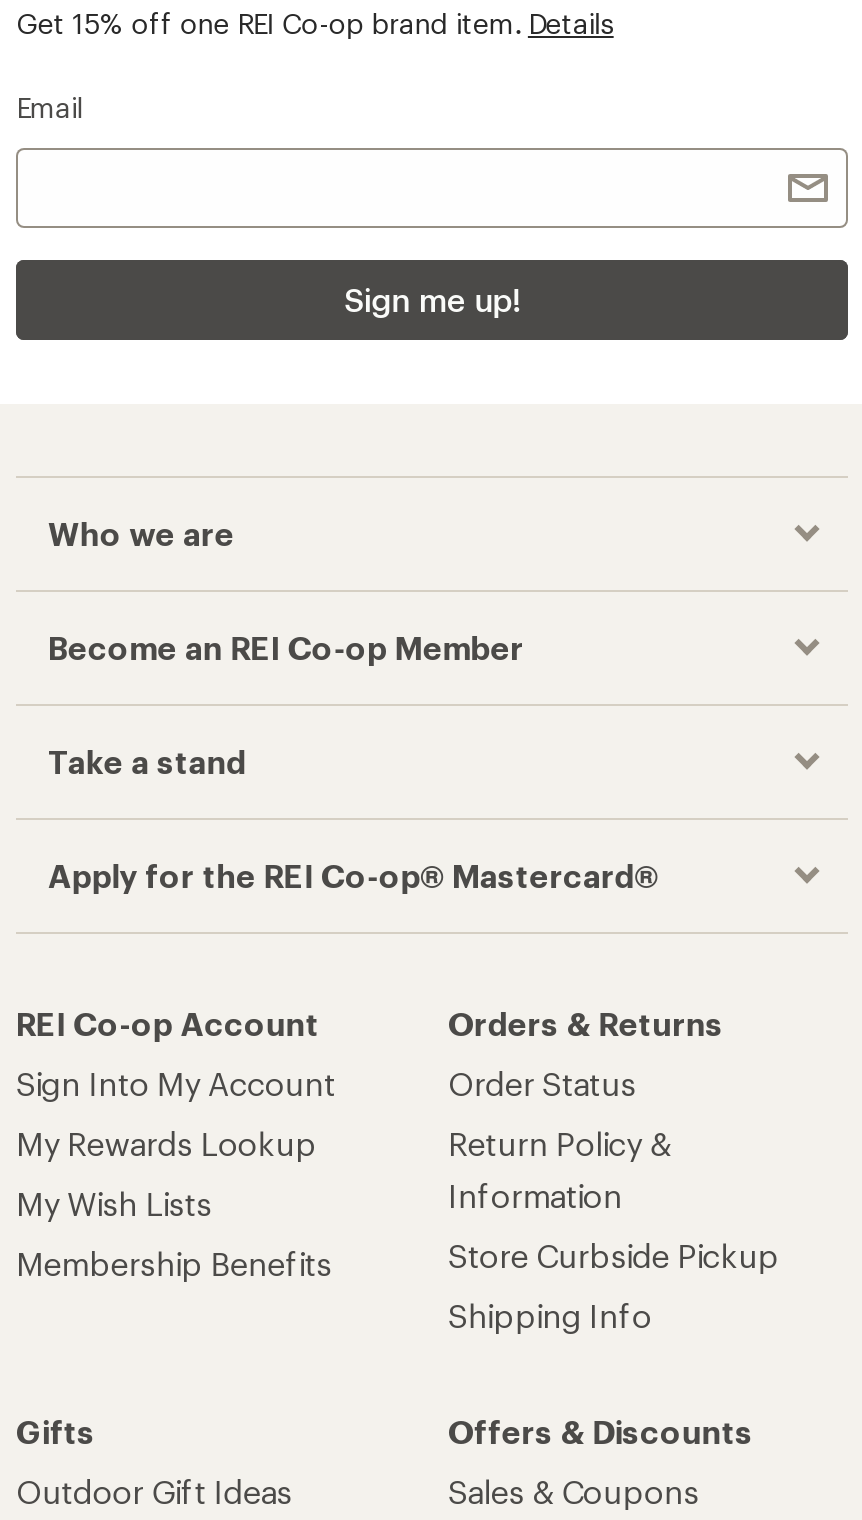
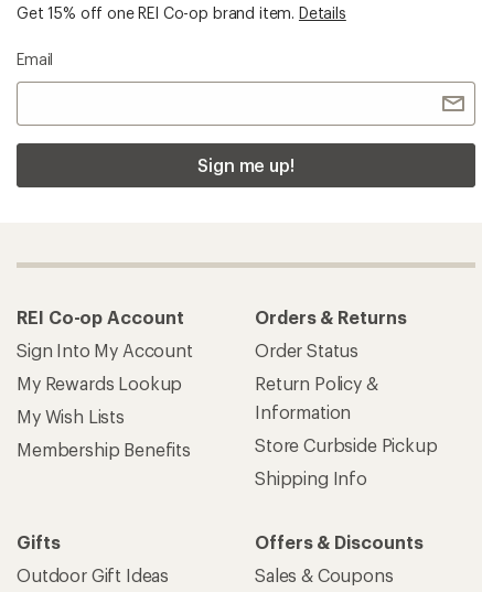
[48,513,658,893] Who we are | Become an REI Co-op Member | Take a stand | Apply for the REI Co-op® Mastercard® -> none

